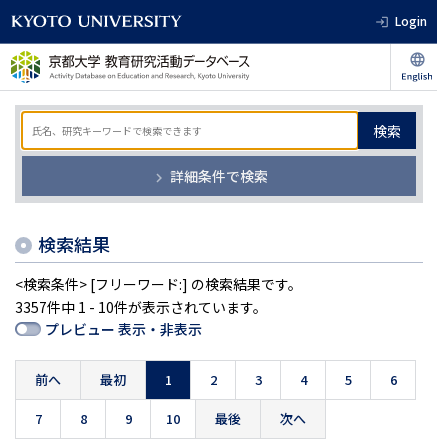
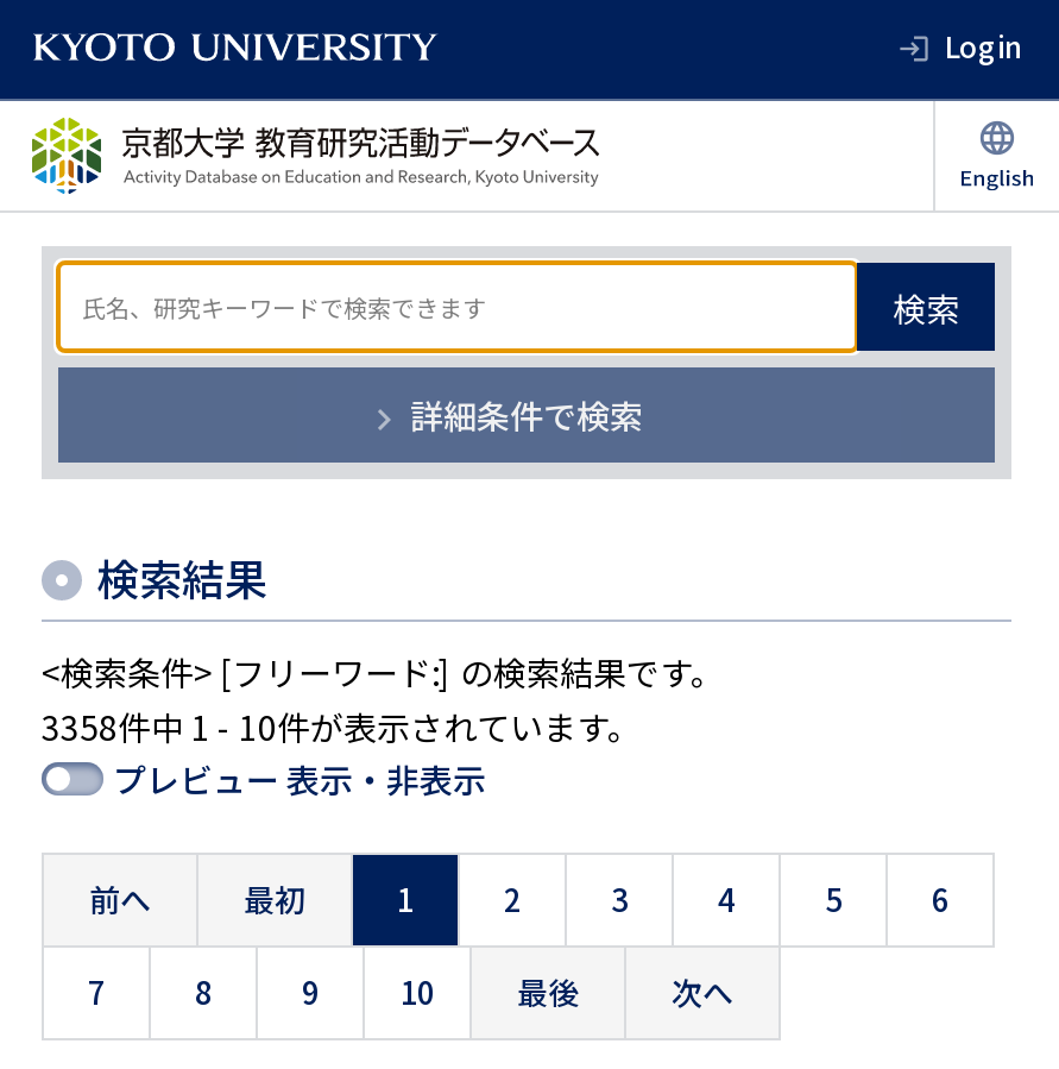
[15,297,267,317] 3357件中 1 - 10件が表示されています。 -> [42,703,641,750] 3358件中 1 - 10件が表示されています。

